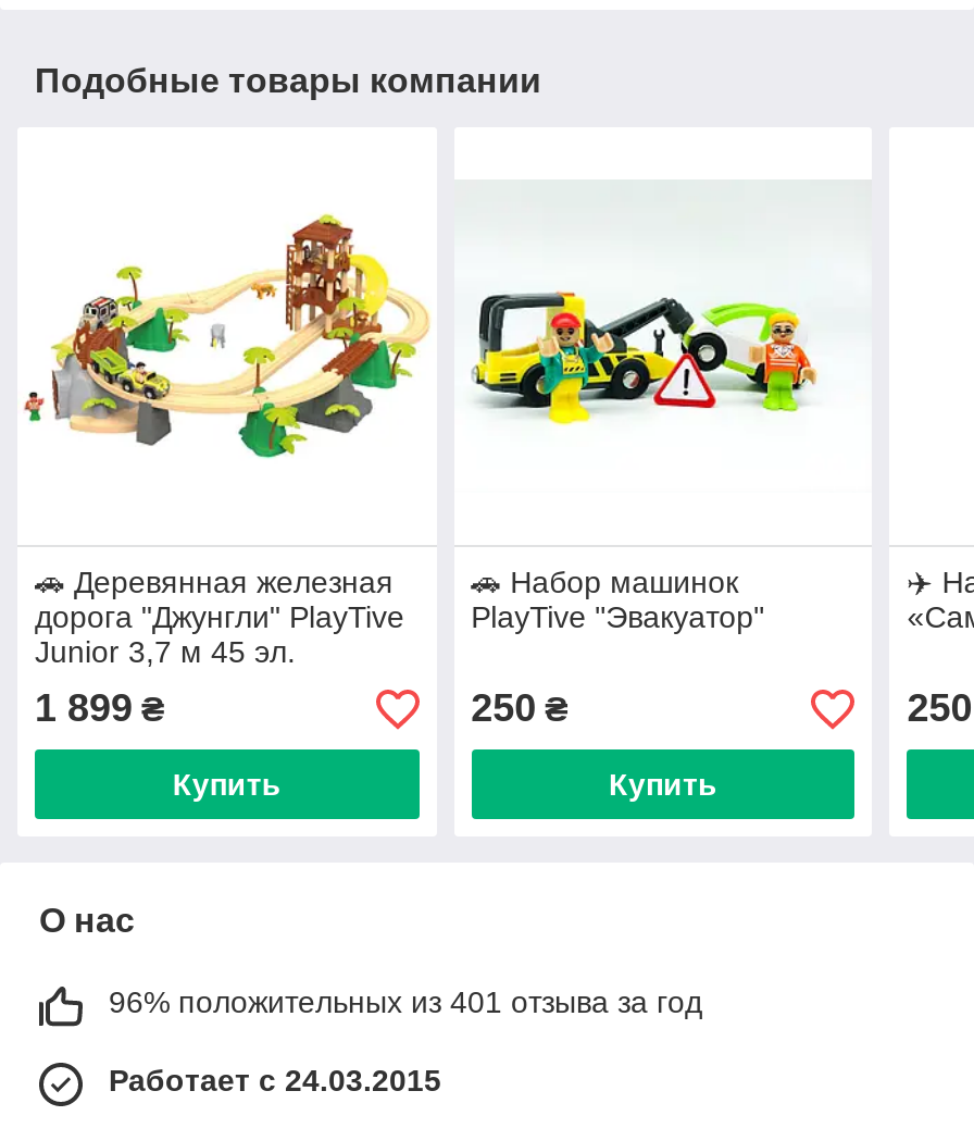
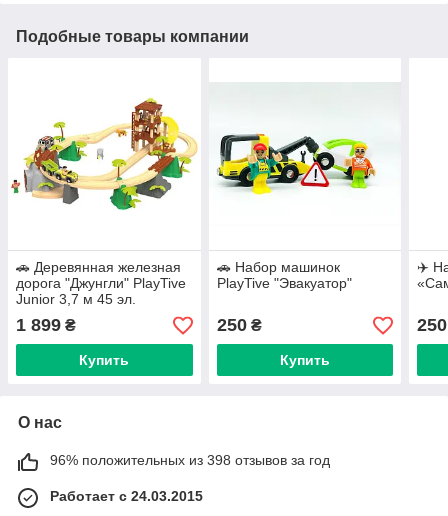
[109,985,702,1020] 96% положительных из 401 отзыва за год -> [50,452,330,468] 96% положительных из 398 отзывов за год

